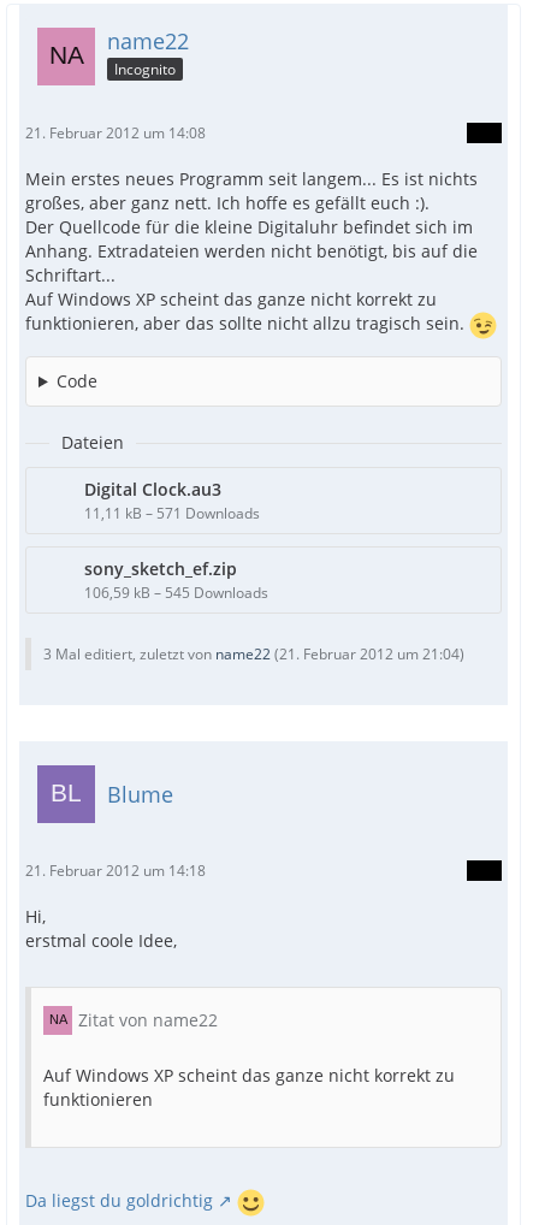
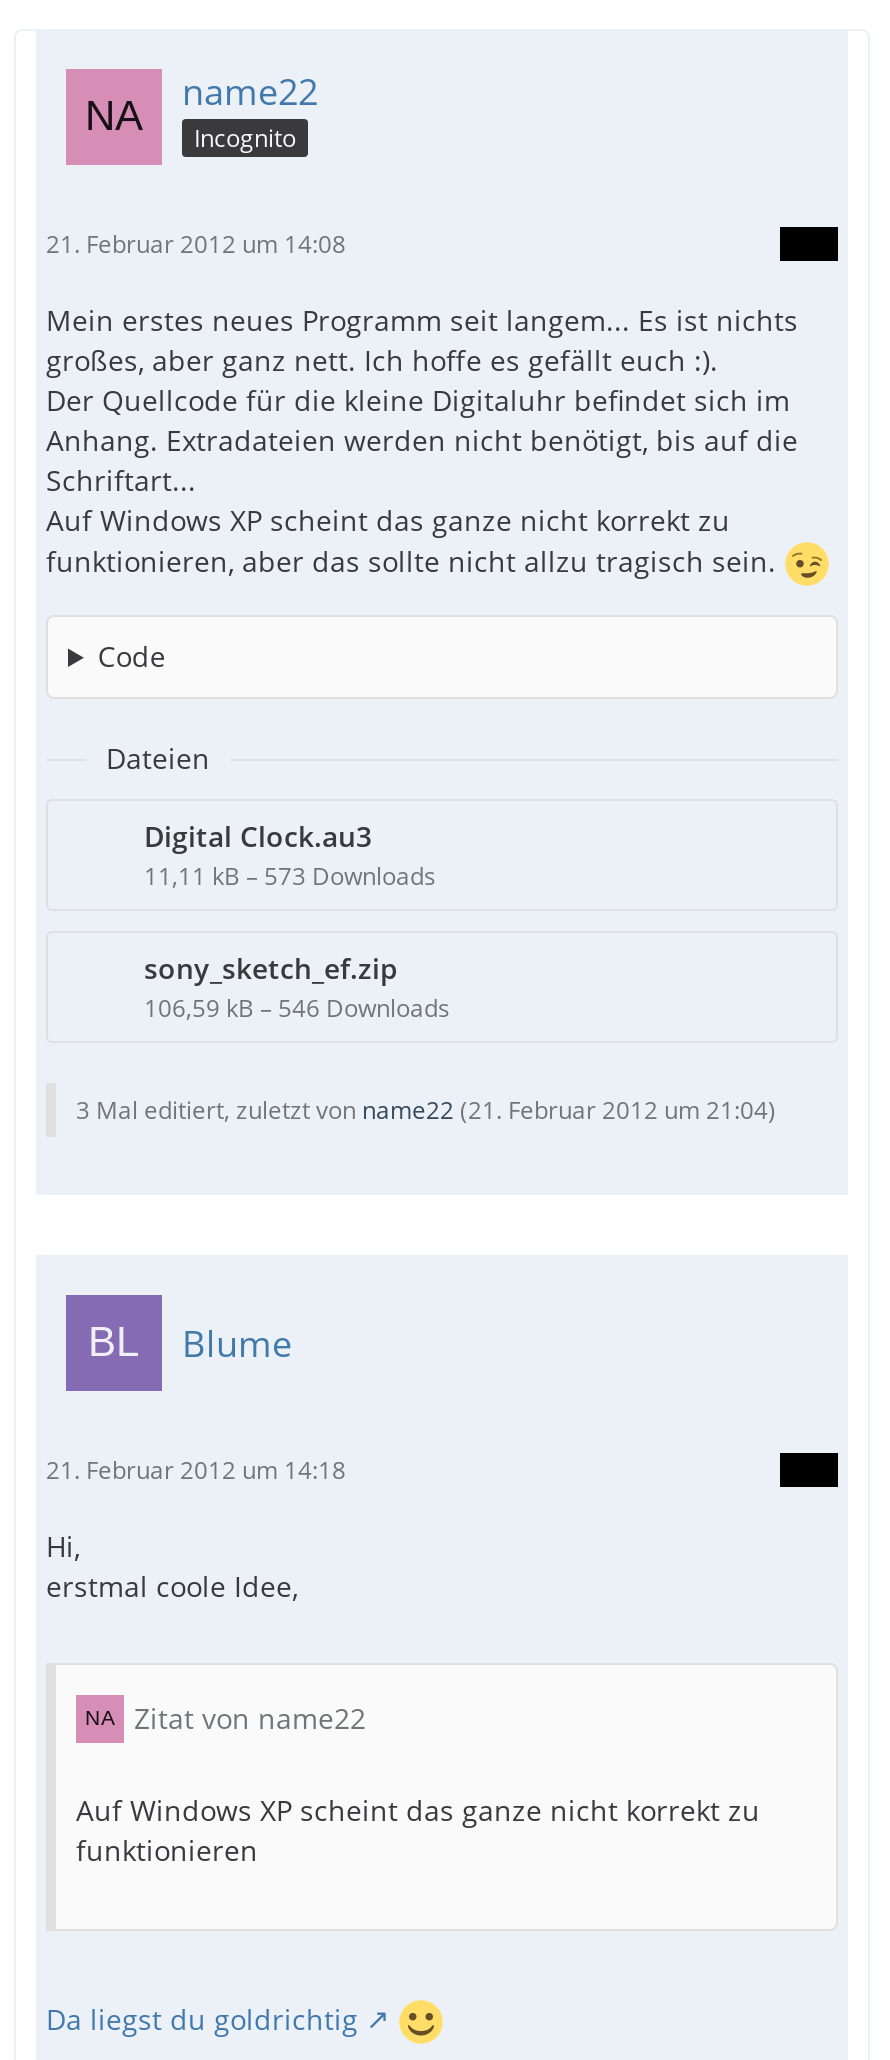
[84,503,260,523] 11,11 kB – 571 Downloads -> [144,859,436,893] 11,11 kB – 573 Downloads
[84,582,268,603] 106,59 kB – 545 Downloads -> [144,991,450,1025] 106,59 kB – 546 Downloads

